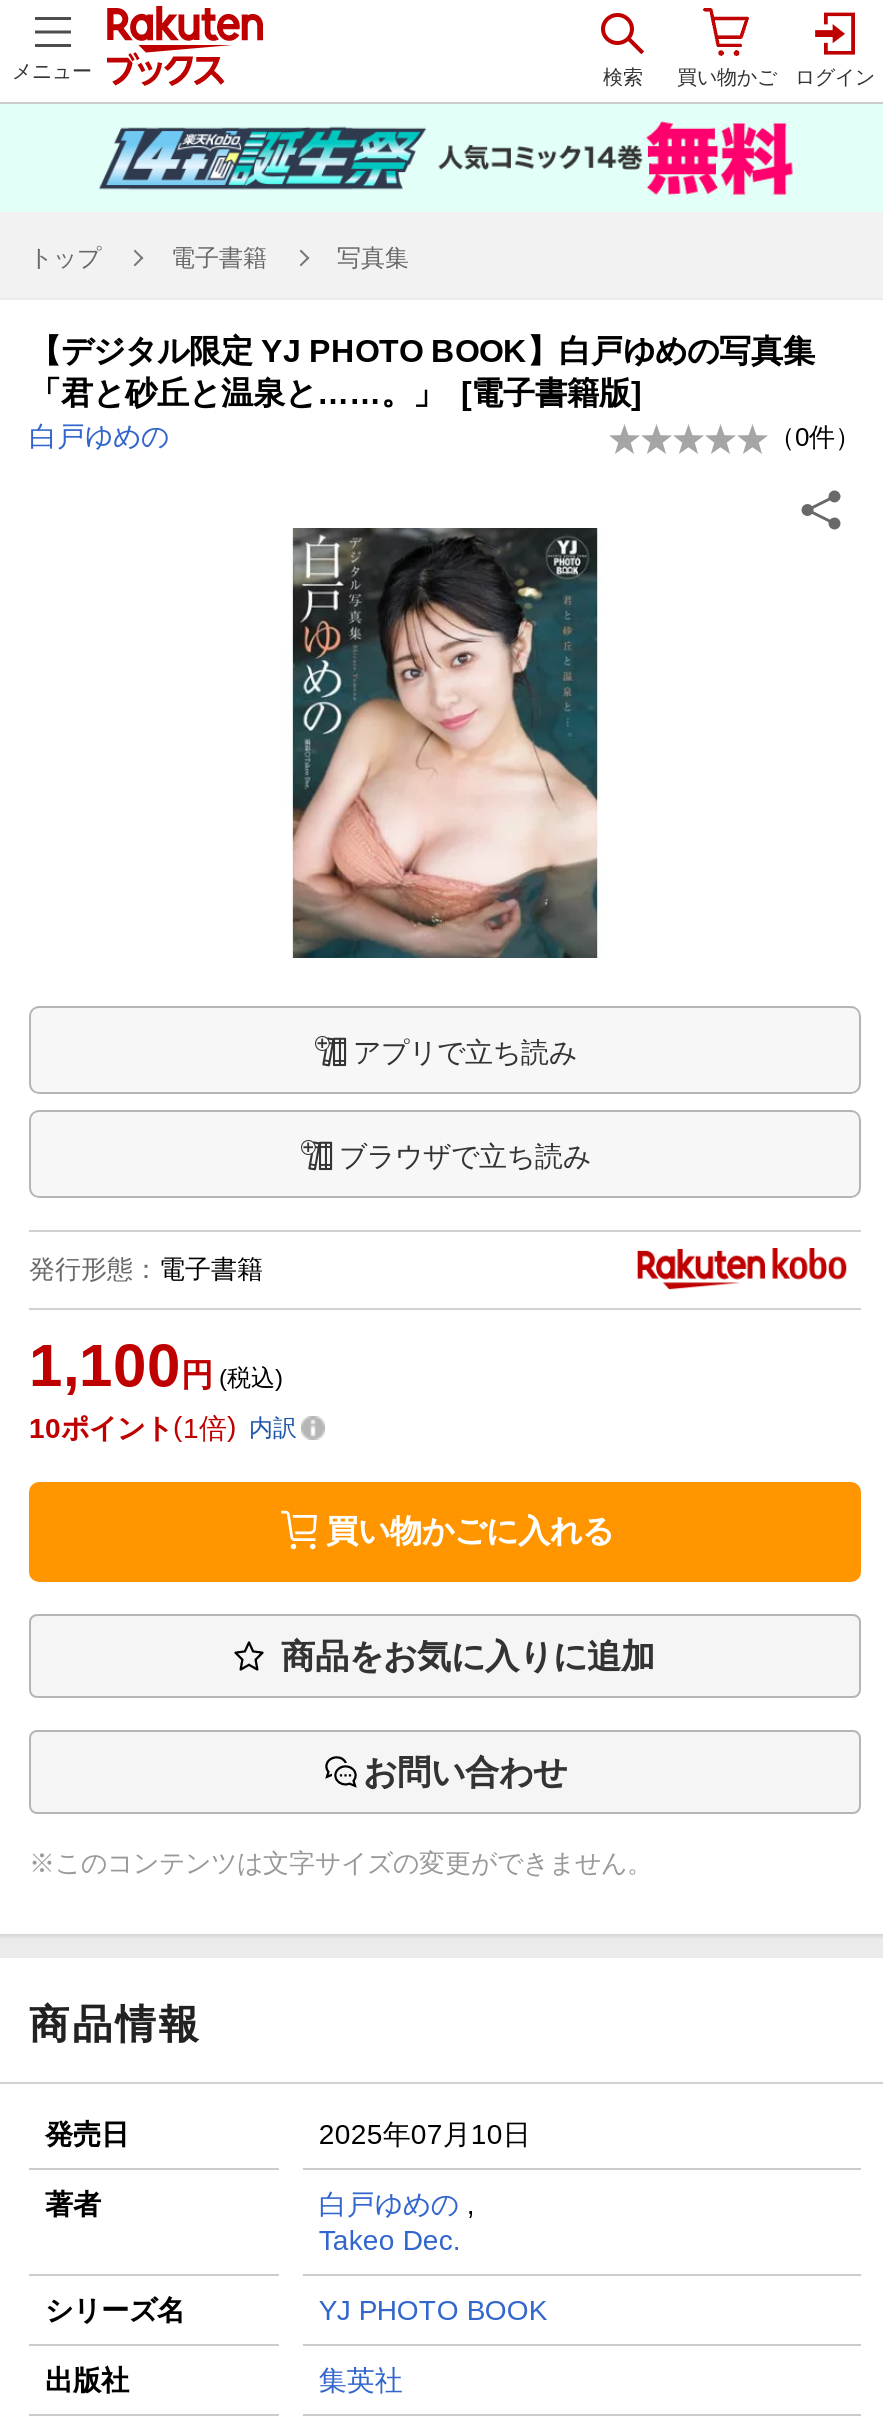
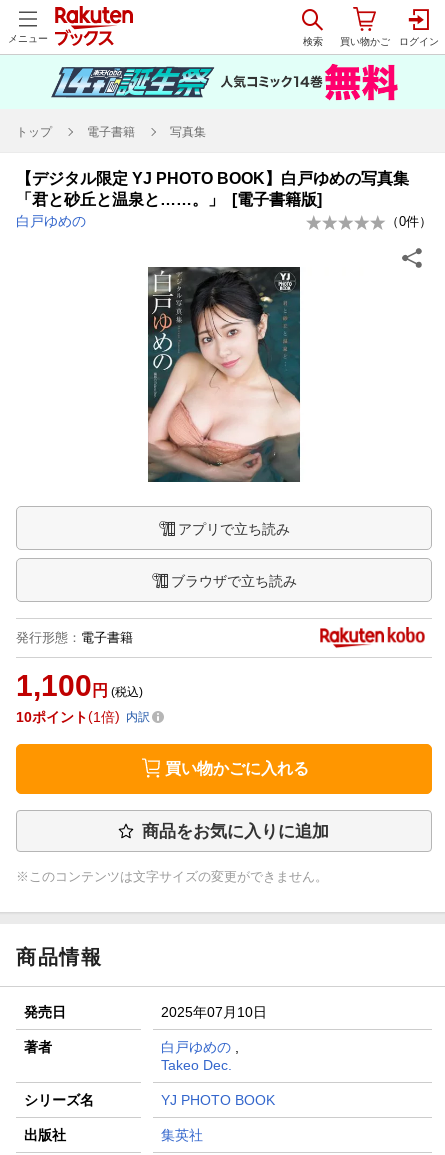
[363,1754,567,1792] お問い合わせ -> none

